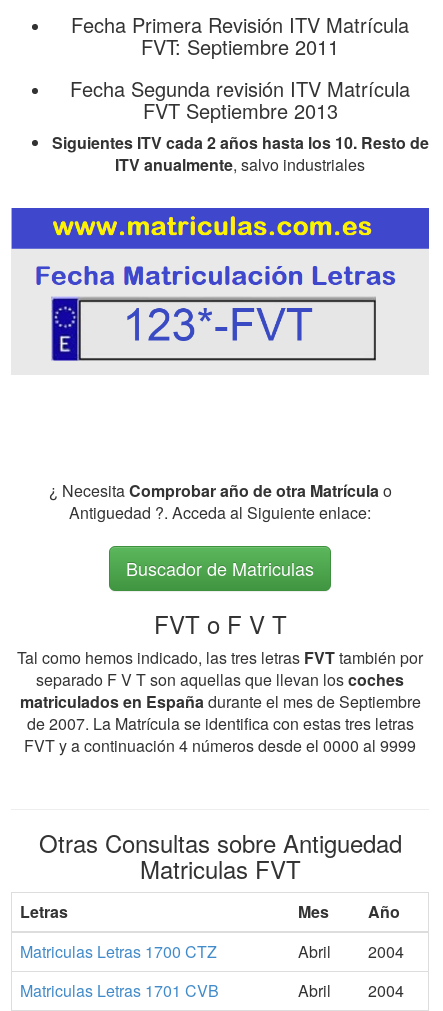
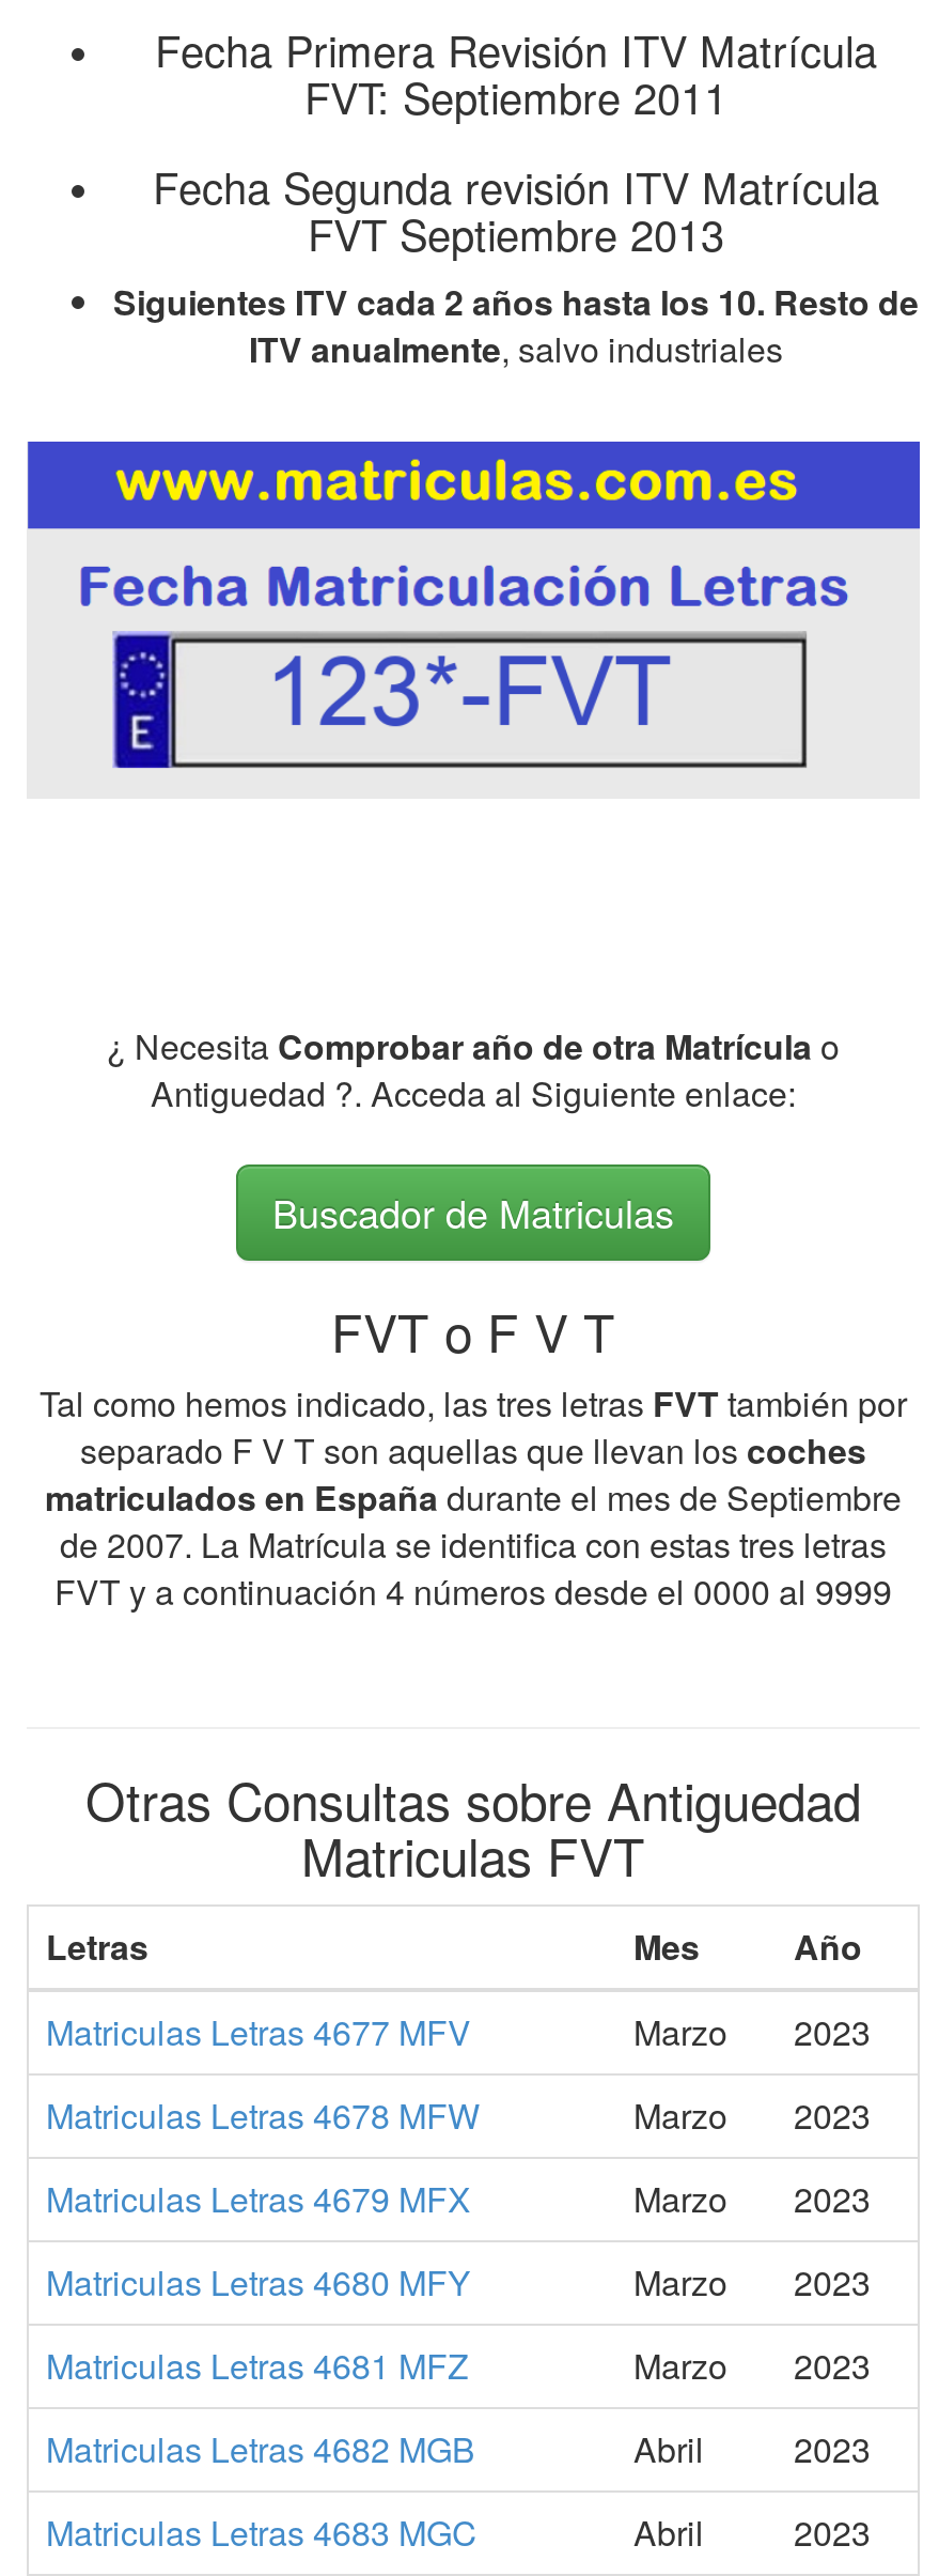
[20,940,217,963] Matriculas Letras 1700 CTZ -> [46,2007,871,2473] Matriculas Letras 4677 MFV | Marzo | 2023 | Matriculas Letras 4678 MFW | Marzo | 2023 | Matriculas Letras 4679 MFX | Marzo | 2023 | Matriculas Letras 4680 MFY | Marzo | 2023 | Matriculas Letras 4681 MFZ | Marzo | 2023 | Matriculas Letras 4682 MGB
[298,940,404,963] Abril 2004 -> [633,2424,871,2473] Abril 2023
[20,979,219,1002] Matriculas Letras 1701 CVB -> [46,2508,478,2557] Matriculas Letras 4683 MGC
[298,979,404,1002] Abril 2004 -> [633,2508,871,2557] Abril 2023

